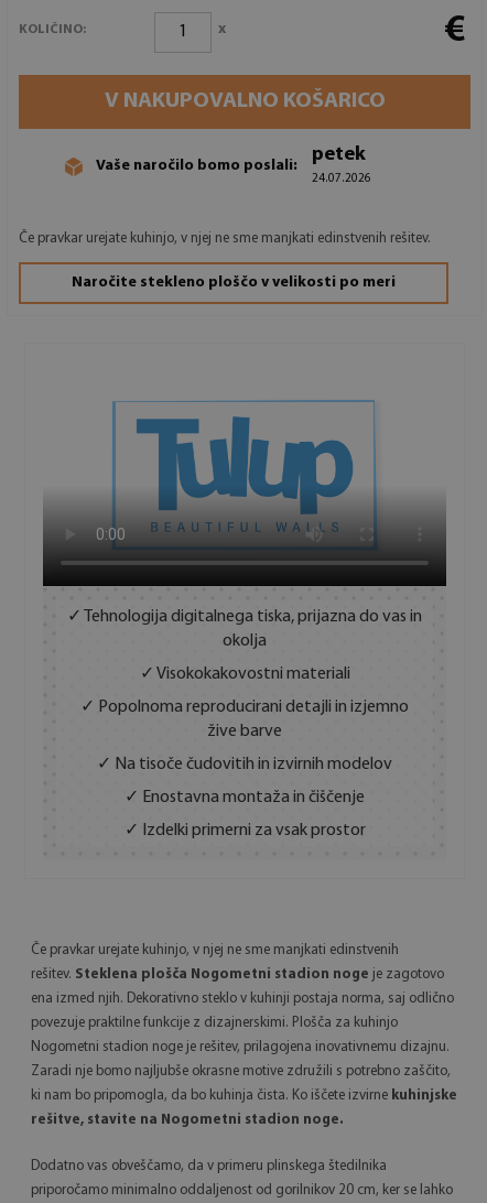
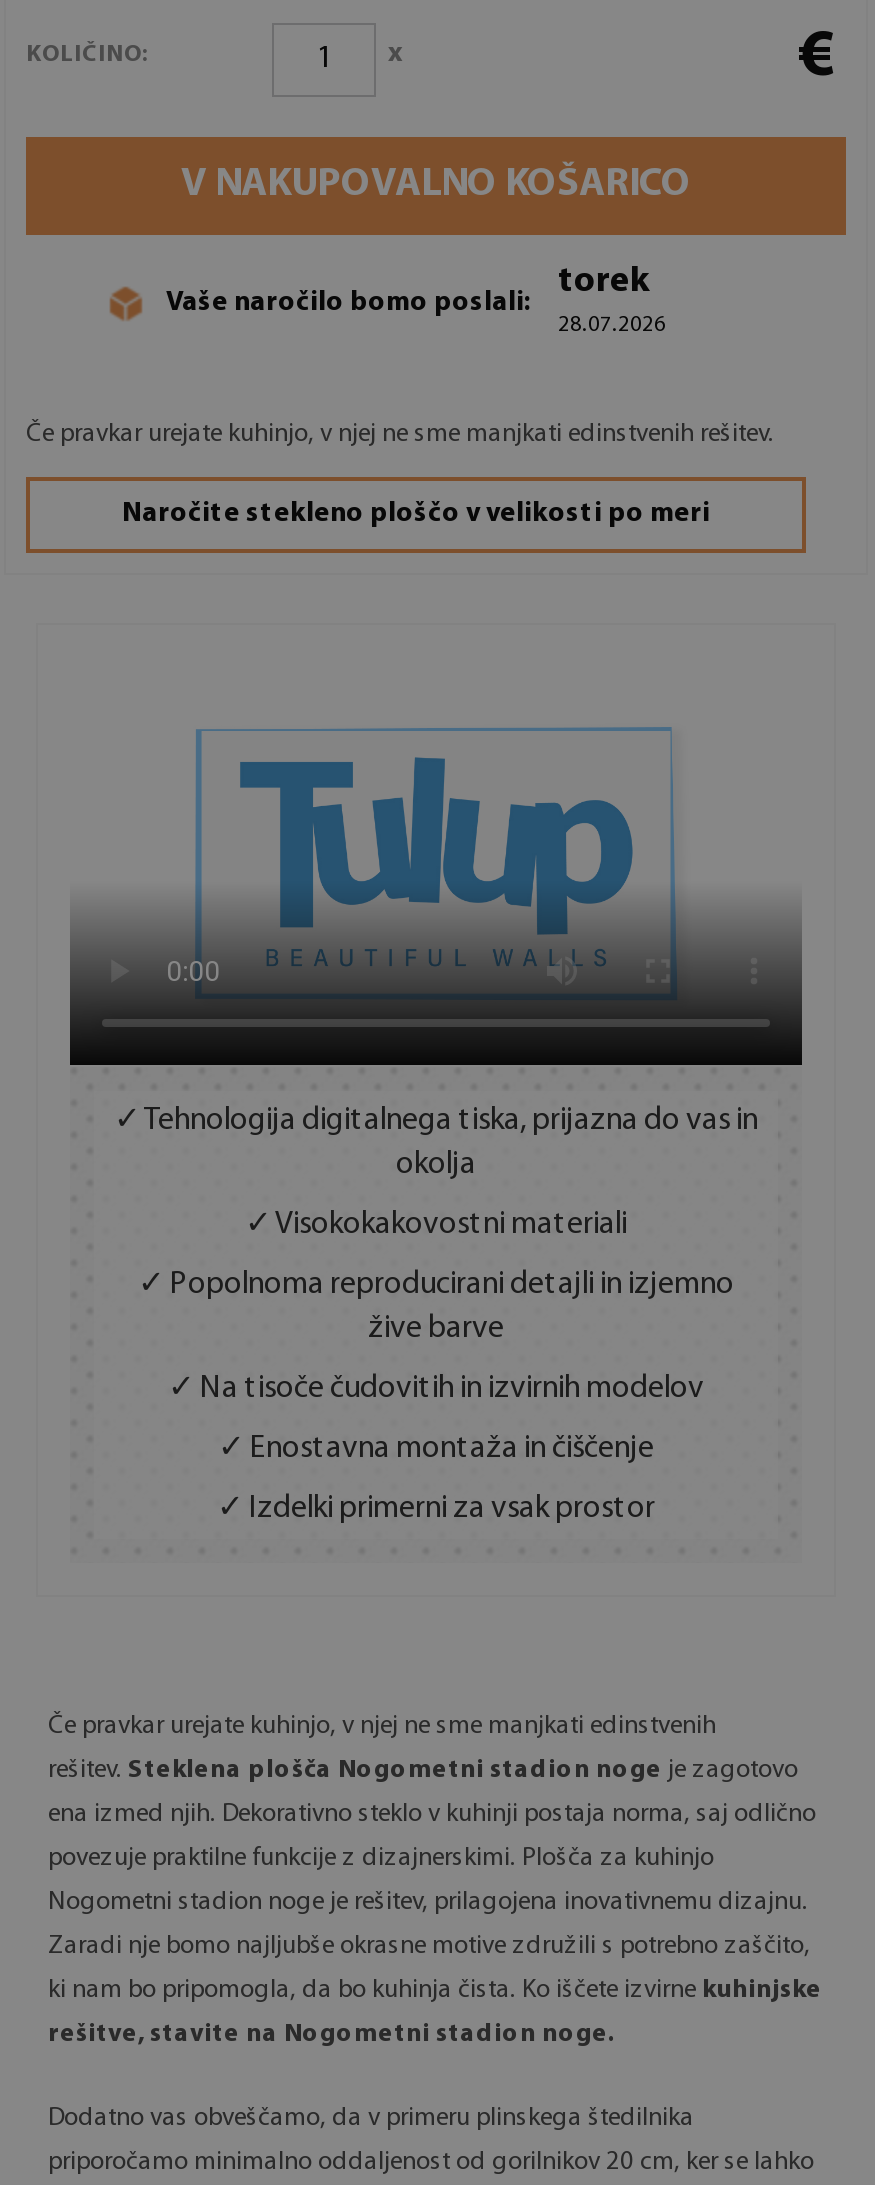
[312,144,371,185] petek | 24.07.2026 -> [558,262,666,336] torek | 28.07.2026

